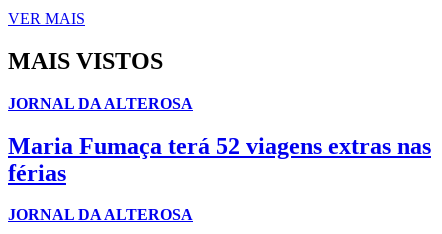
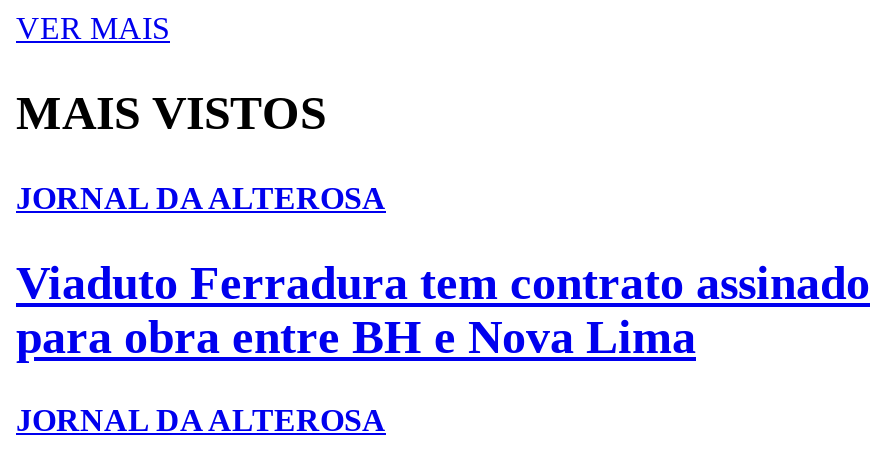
[8,133,431,186] Maria Fumaça terá 52 viagens extras nas | férias -> [16,256,870,362] Viaduto Ferradura tem contrato assinado | para obra entre BH e Nova Lima

